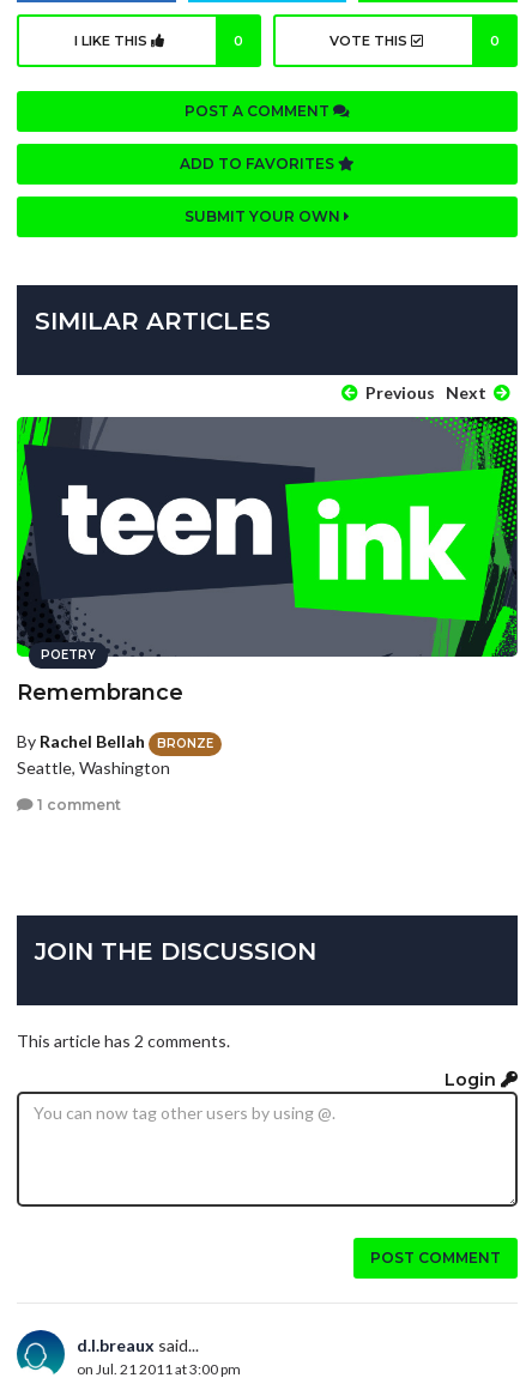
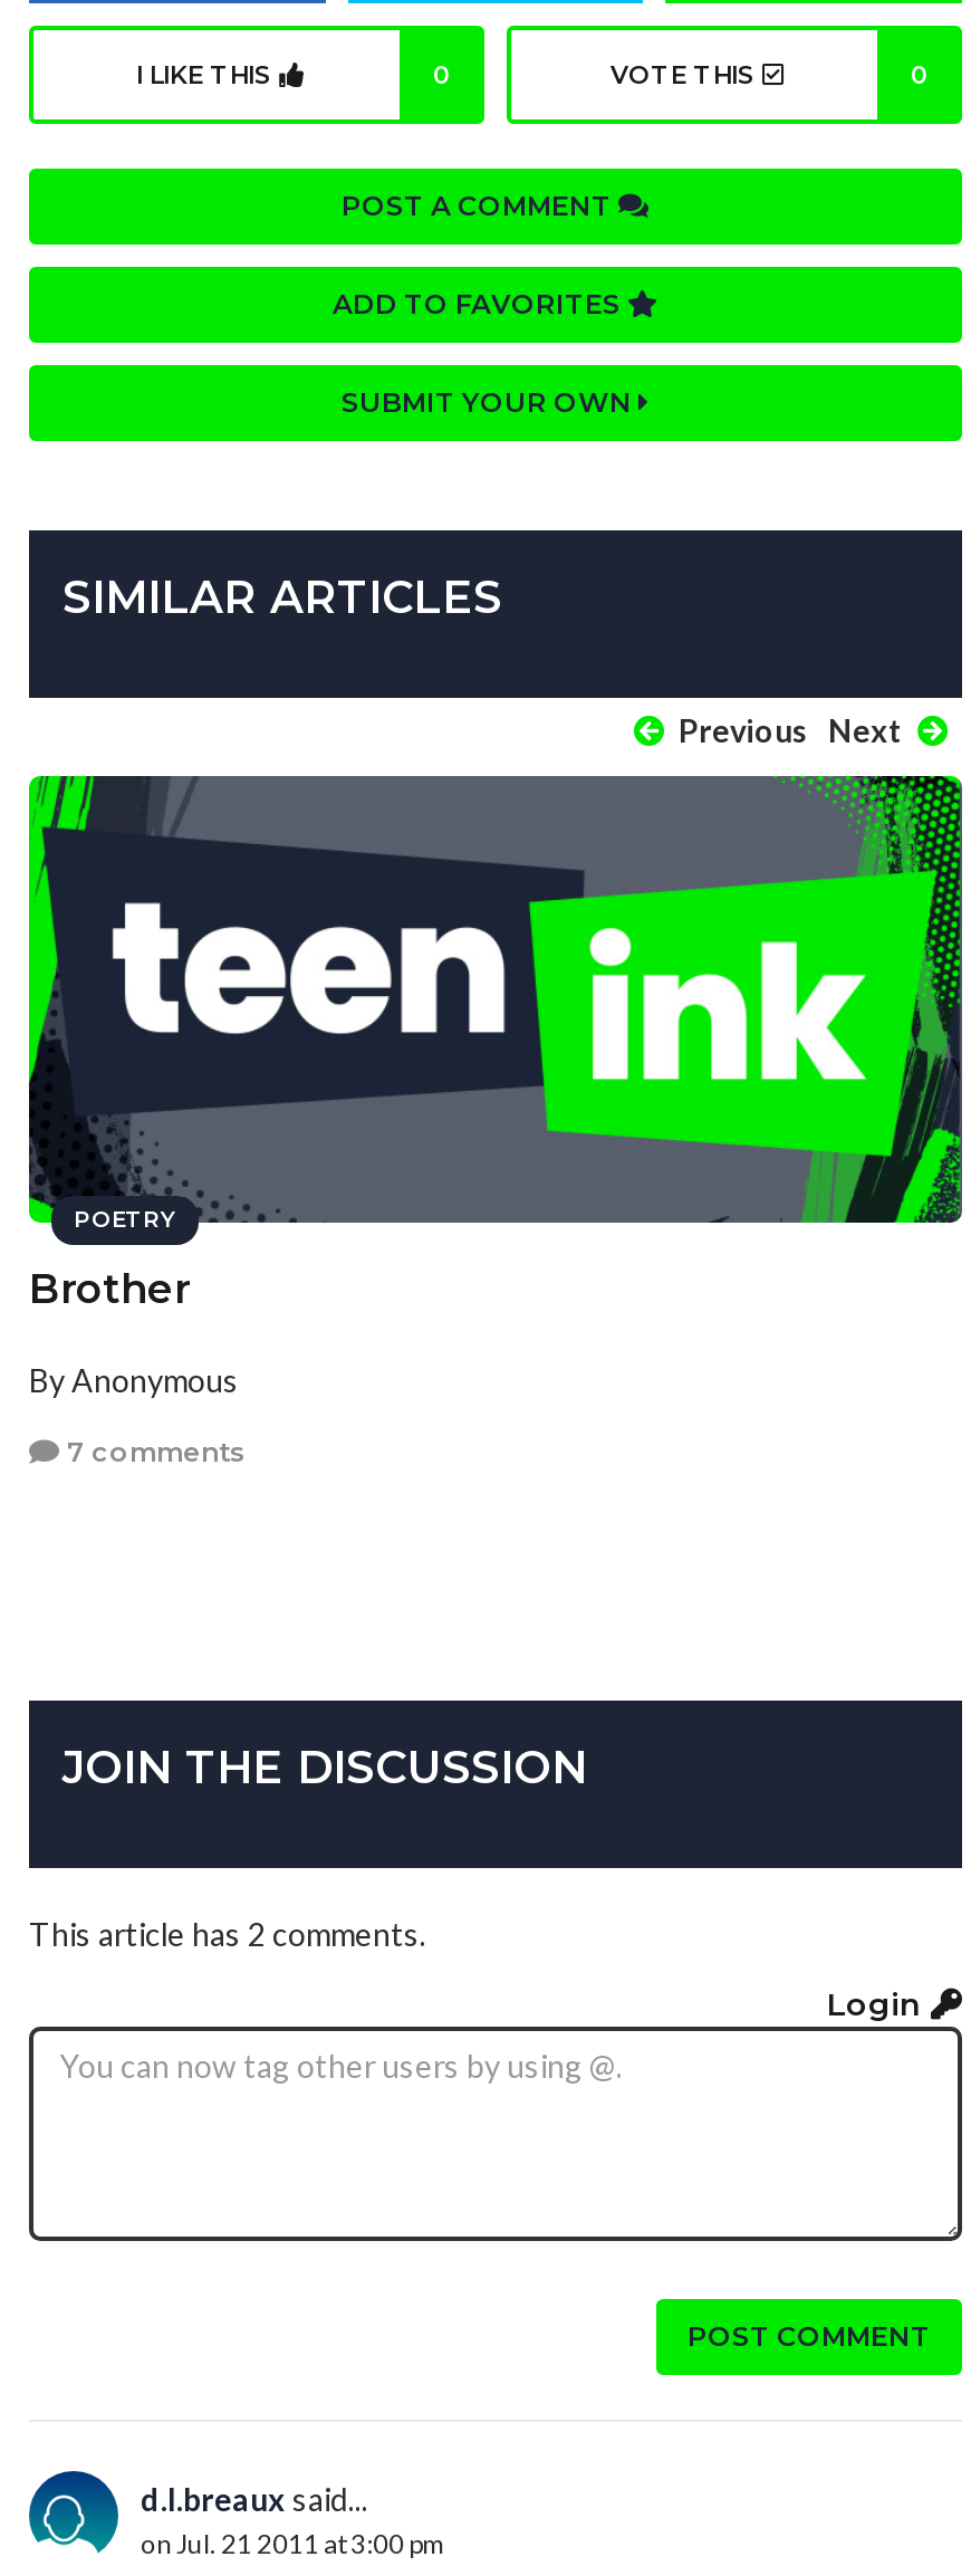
[17,680,183,706] Remembrance -> [29,1266,190,1315] Brother
[17,731,213,777] By Rachel Bellah | BRONZE | Seattle, Washington -> [29,1362,239,1400] By Anonymous
[34,796,121,814] 1 comment -> [60,1435,246,1468] 7 comments

